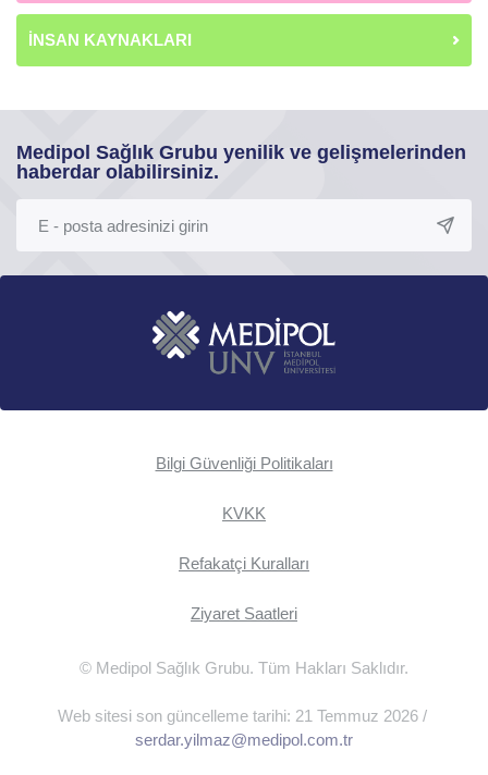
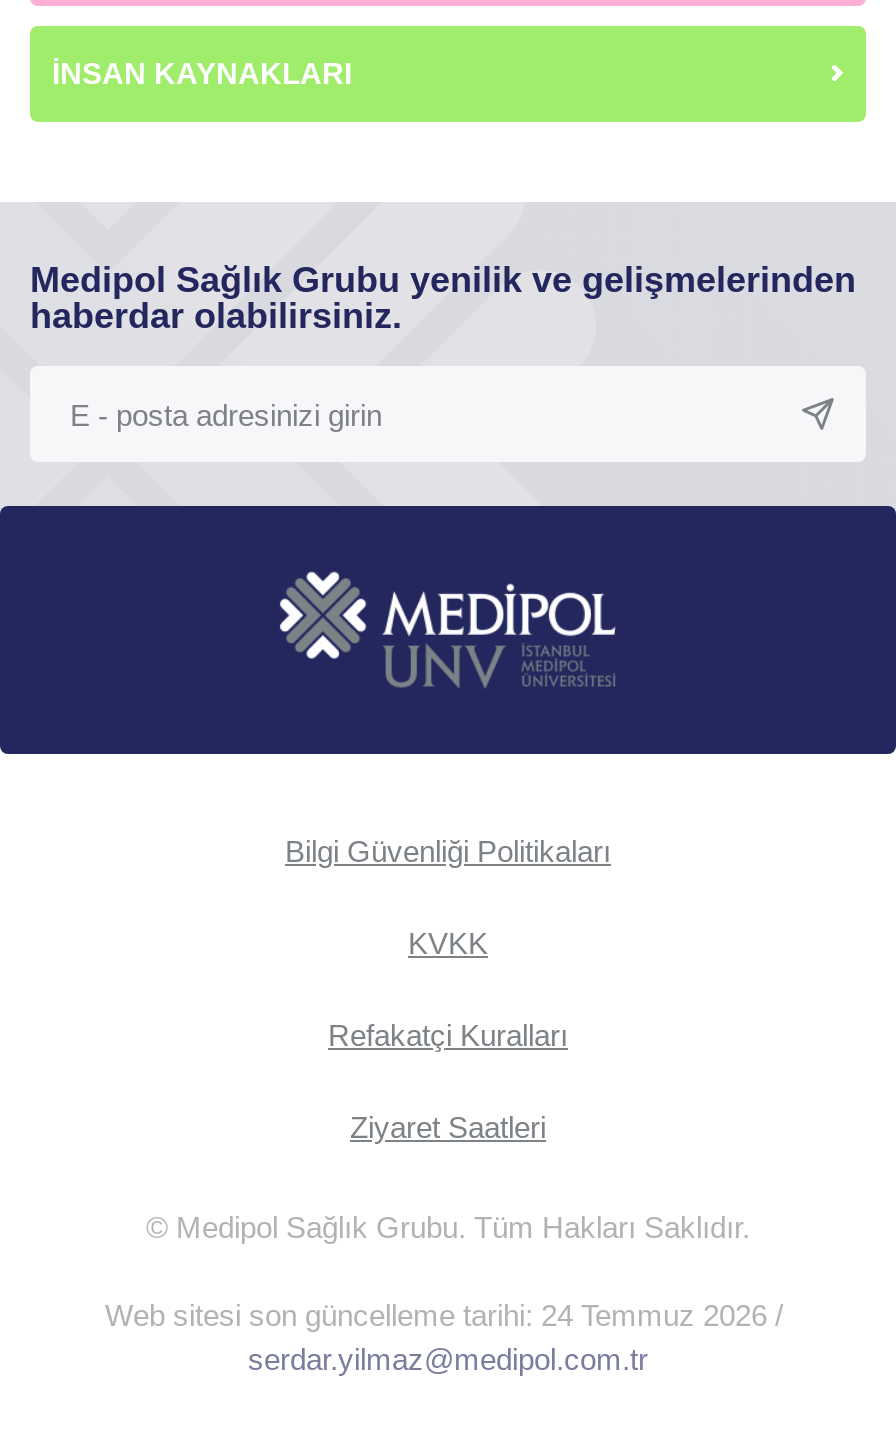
[57,706,431,725] Web sitesi son güncelleme tarihi: 21 Temmuz 2026 / -> [105,1298,791,1332] Web sitesi son güncelleme tarihi: 24 Temmuz 2026 /

